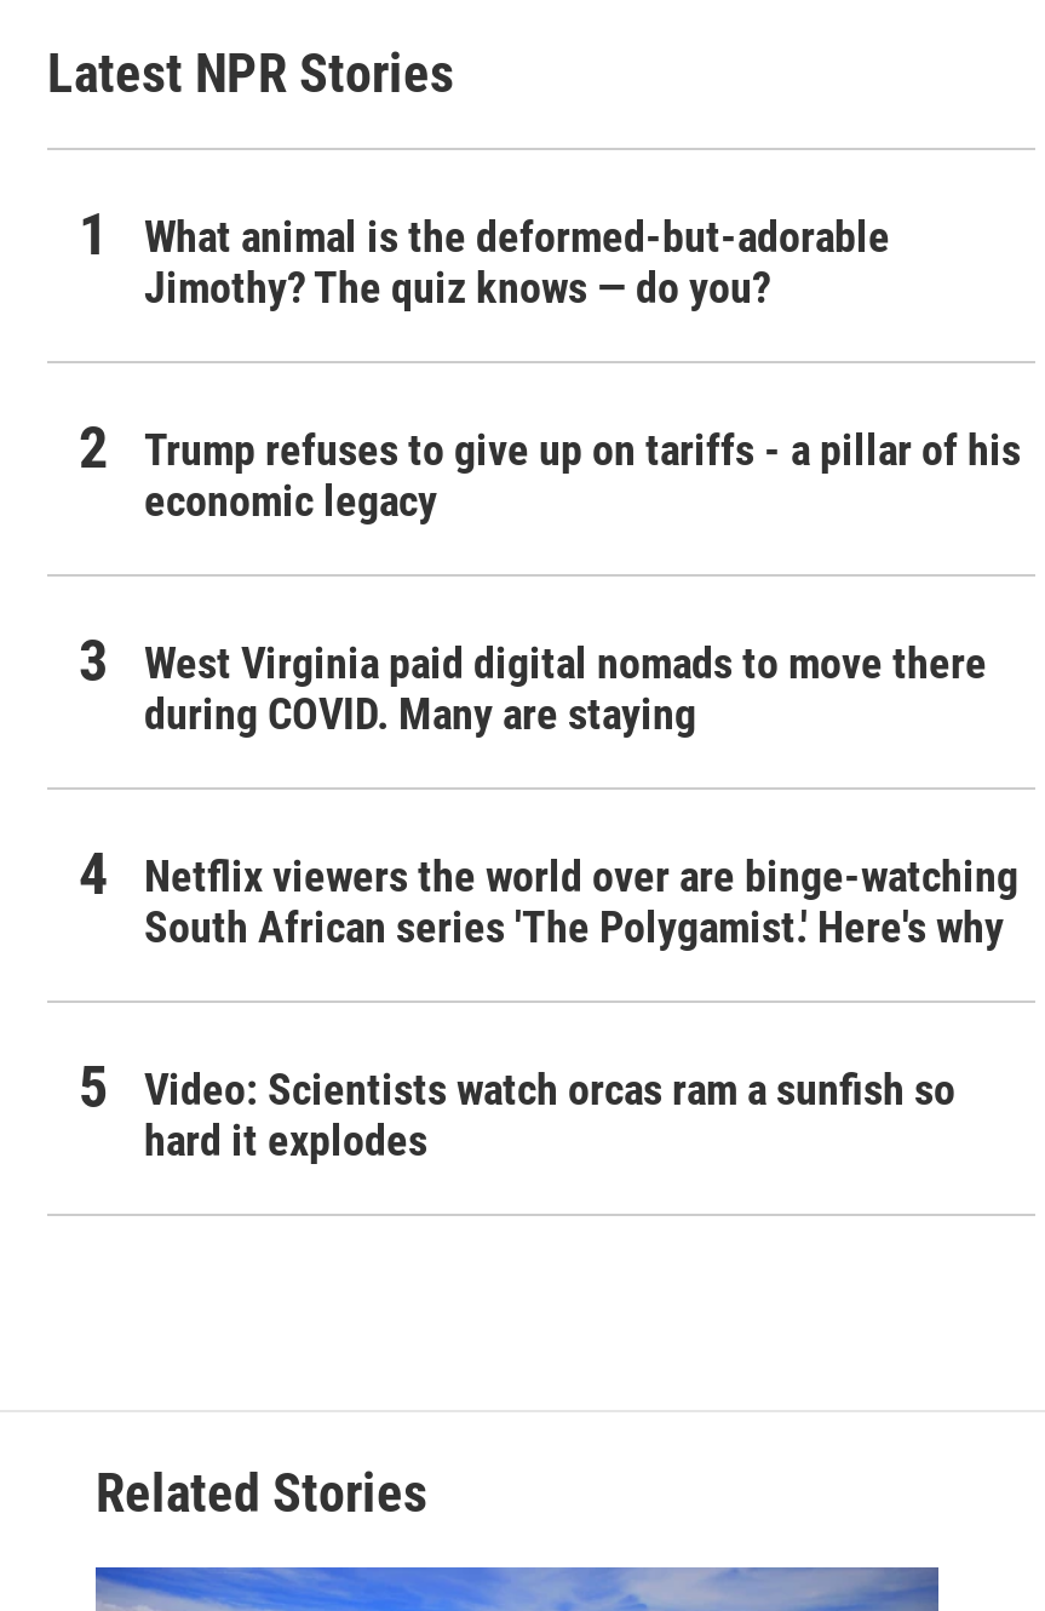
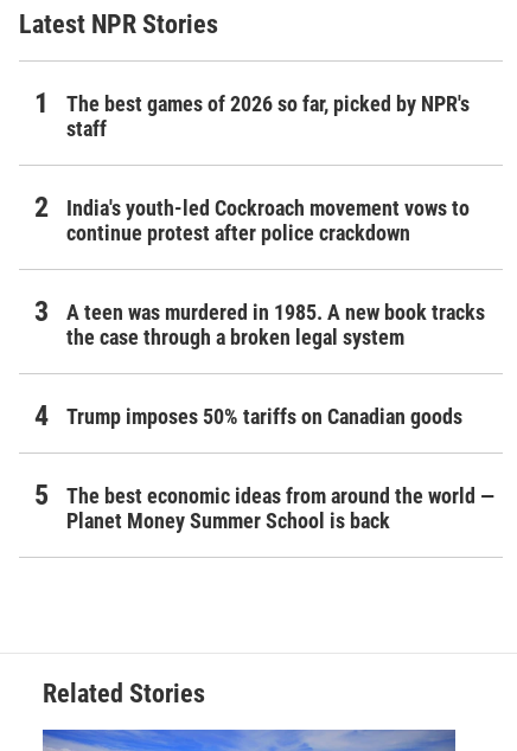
[144,212,890,313] What animal is the deformed-but-adorable | Jimothy? The quiz knows — do you? -> [66,92,470,141] The best games of 2026 so far, picked by NPR's | staff
[144,425,1021,527] Trump refuses to give up on tariffs - a pillar of his | economic legacy -> [66,196,470,246] India's youth-led Cockroach movement vows to | continue protest after police crackdown
[144,638,987,740] West Virginia paid digital nomads to move there | during COVID. Many are staying -> [66,300,485,350] A teen was murdered in 1985. A new book tracks | the case through a broken legal system
[144,851,1018,953] Netflix viewers the world over are binge-watching | South African series 'The Polygamist.' Here's why -> [66,404,462,429] Trump imposes 50% tariffs on Canadian goods
[144,1064,955,1166] Video: Scientists watch orcas ram a sunfish so | hard it explodes -> [66,484,494,534] The best economic ideas from around the world — | Planet Money Summer School is back

